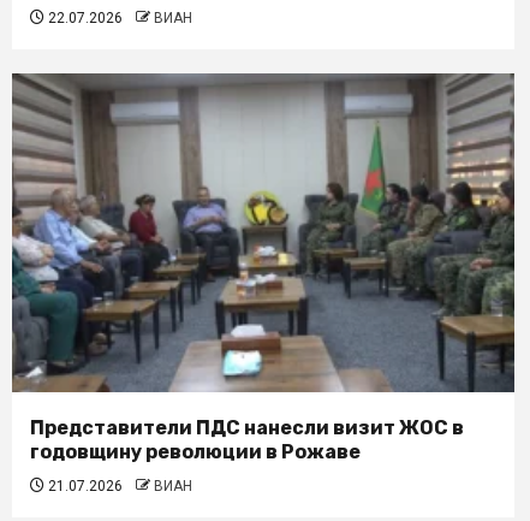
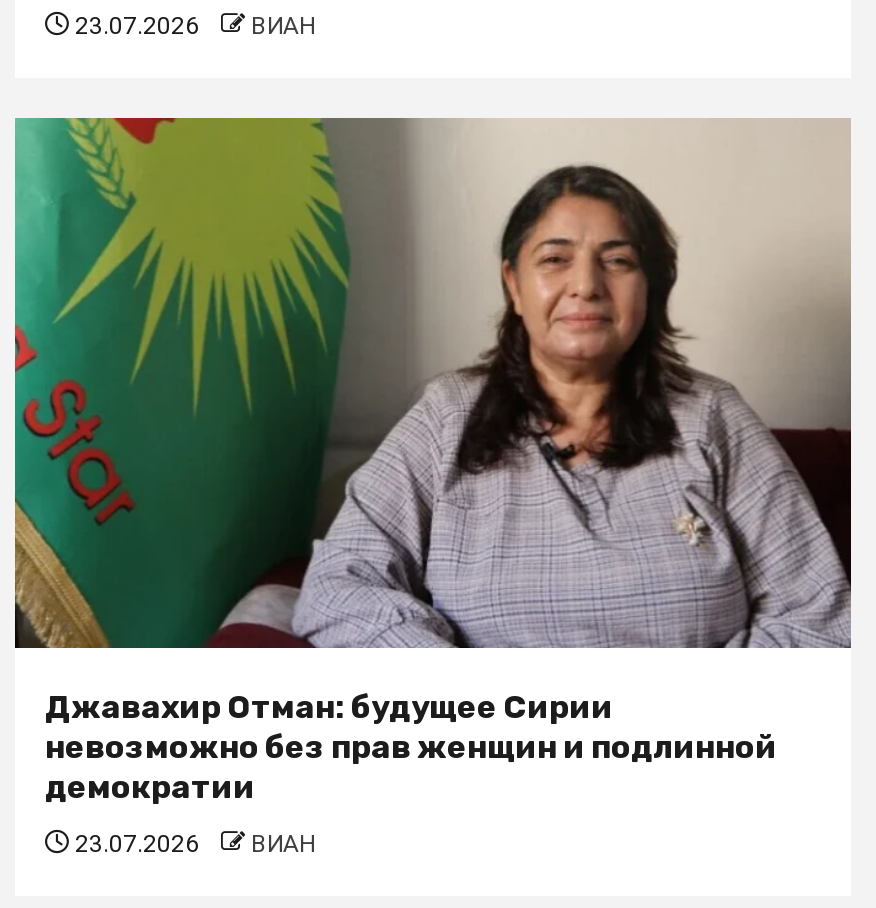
[44,10,192,26] 22.07.2026 ВИАН -> [69,12,315,40] 23.07.2026 ВИАН
[11,72,516,463] [image] | Представители ПДС нанесли визит ЖОС в | годовщину революции в Рожаве -> [13,116,851,806] [image] | Джавахир Отман: будущее Сирии | невозможно без прав женщин и подлинной | демократии
[44,478,192,495] 21.07.2026 ВИАН -> [69,830,315,858] 23.07.2026 ВИАН

